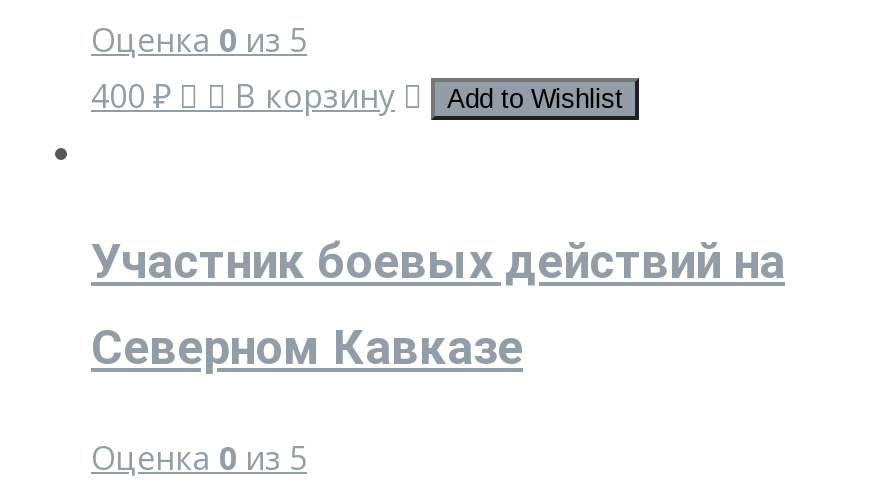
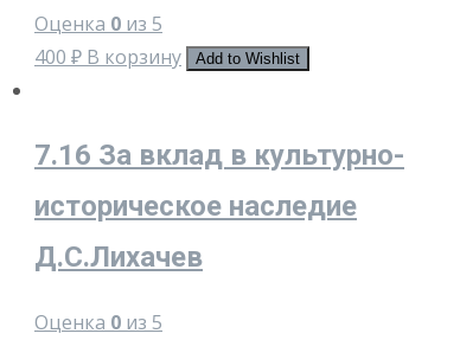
[91,233,785,375] Участник боевых действий на | Северном Кавказе -> [34,138,404,273] 7.16 За вклад в культурно- | историческое наследие | Д.С.Лихачев

